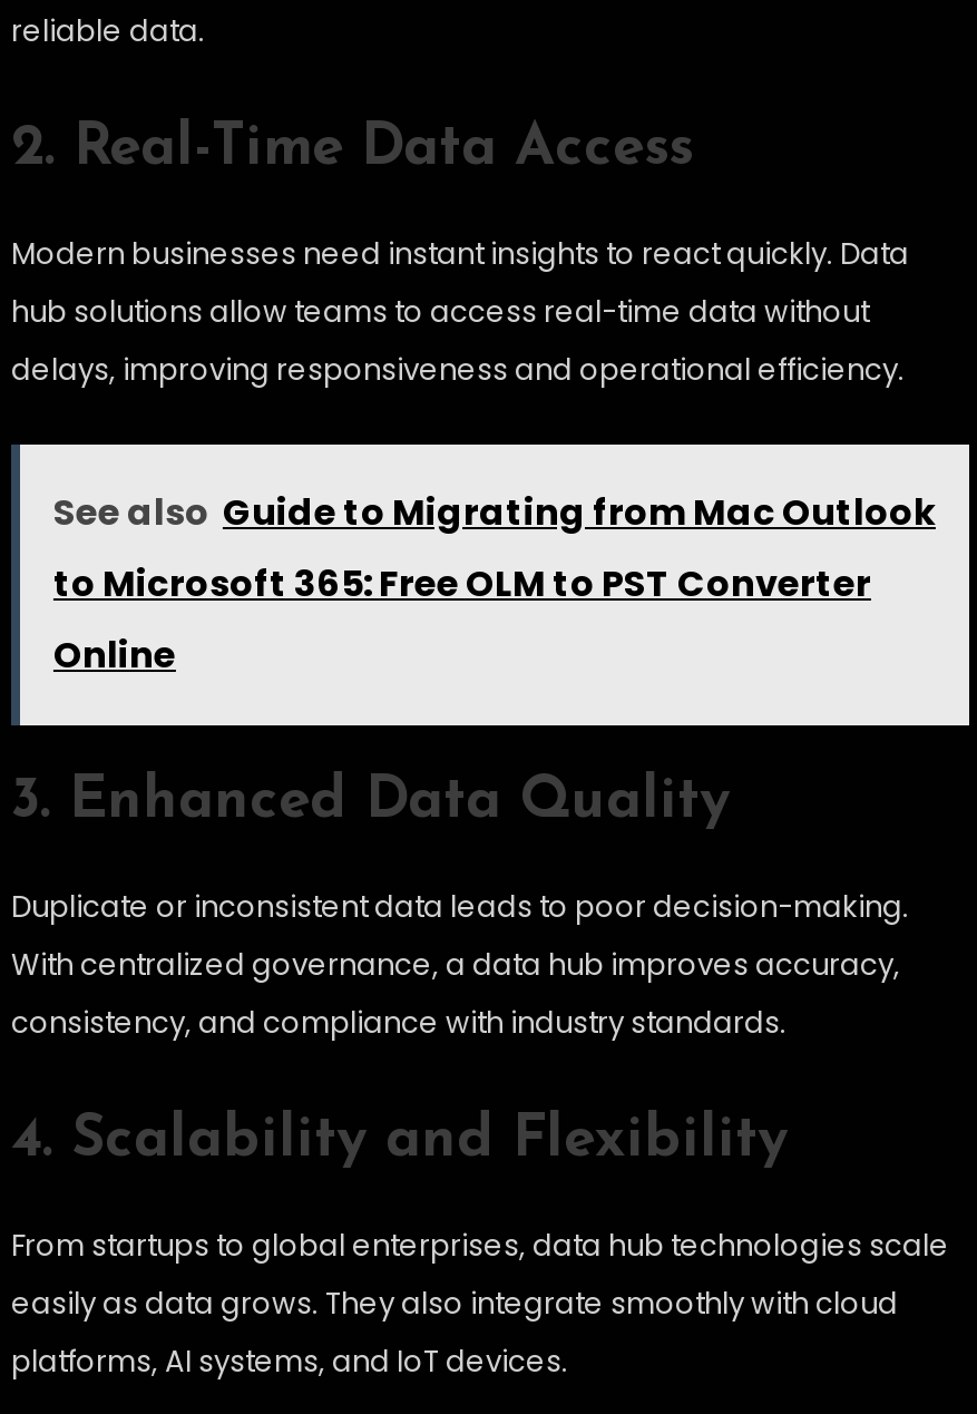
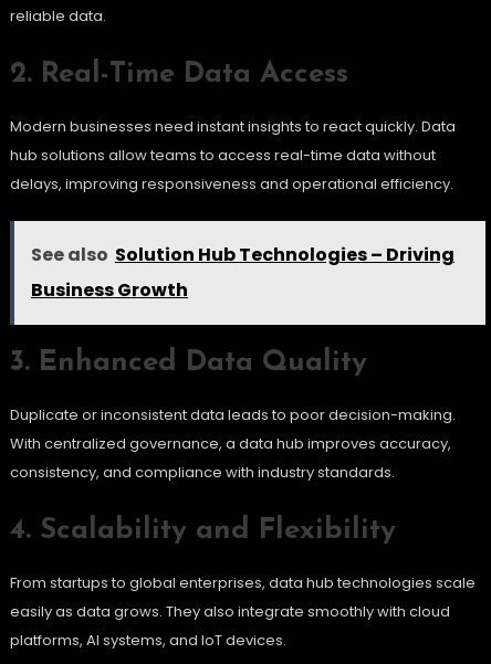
[53,486,936,680] See also Guide to Migrating from Mac Outlook | to Microsoft 365: Free OLM to PST Converter | Online -> [31,242,455,302] See also Solution Hub Technologies – Driving | Business Growth

